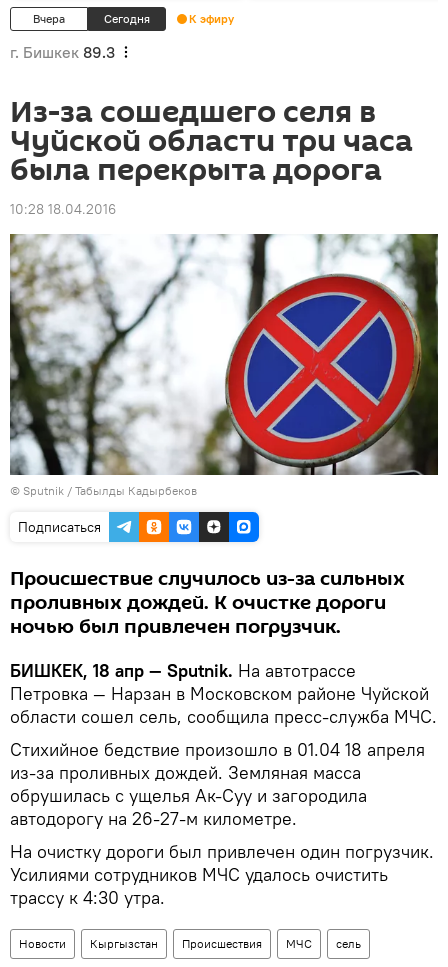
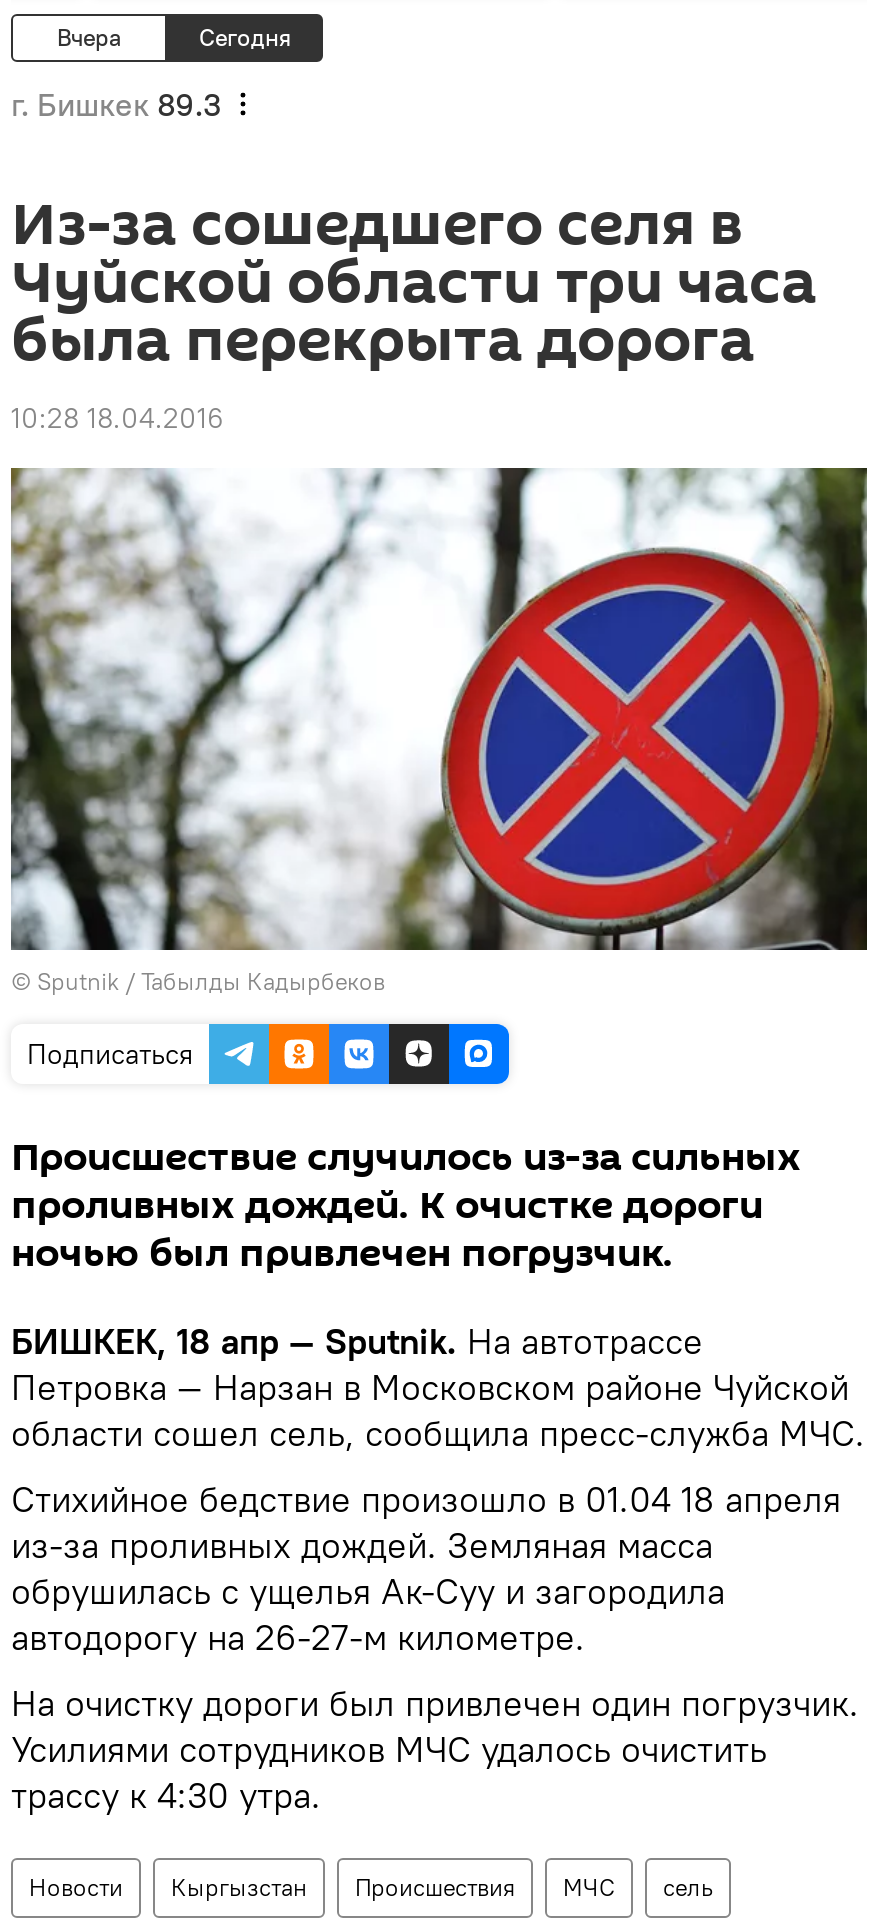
[189,11,234,26] К эфиру -> none

